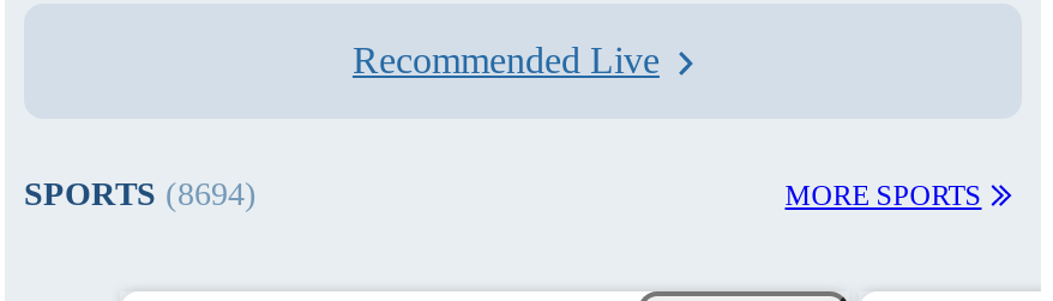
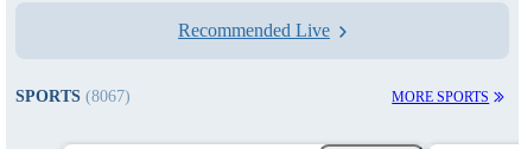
[24,176,257,212] SPORTS (8694) -> [15,88,131,105] SPORTS (8067)

